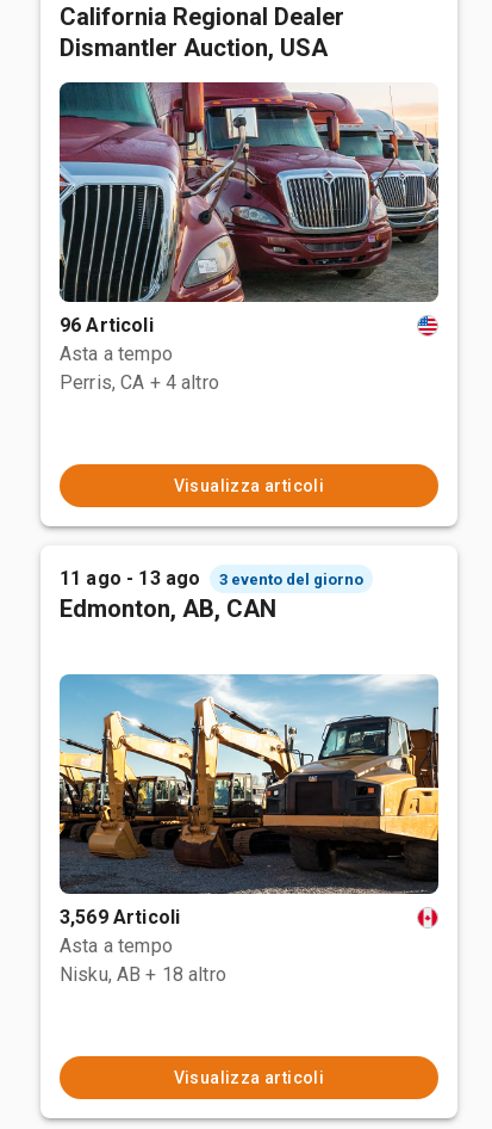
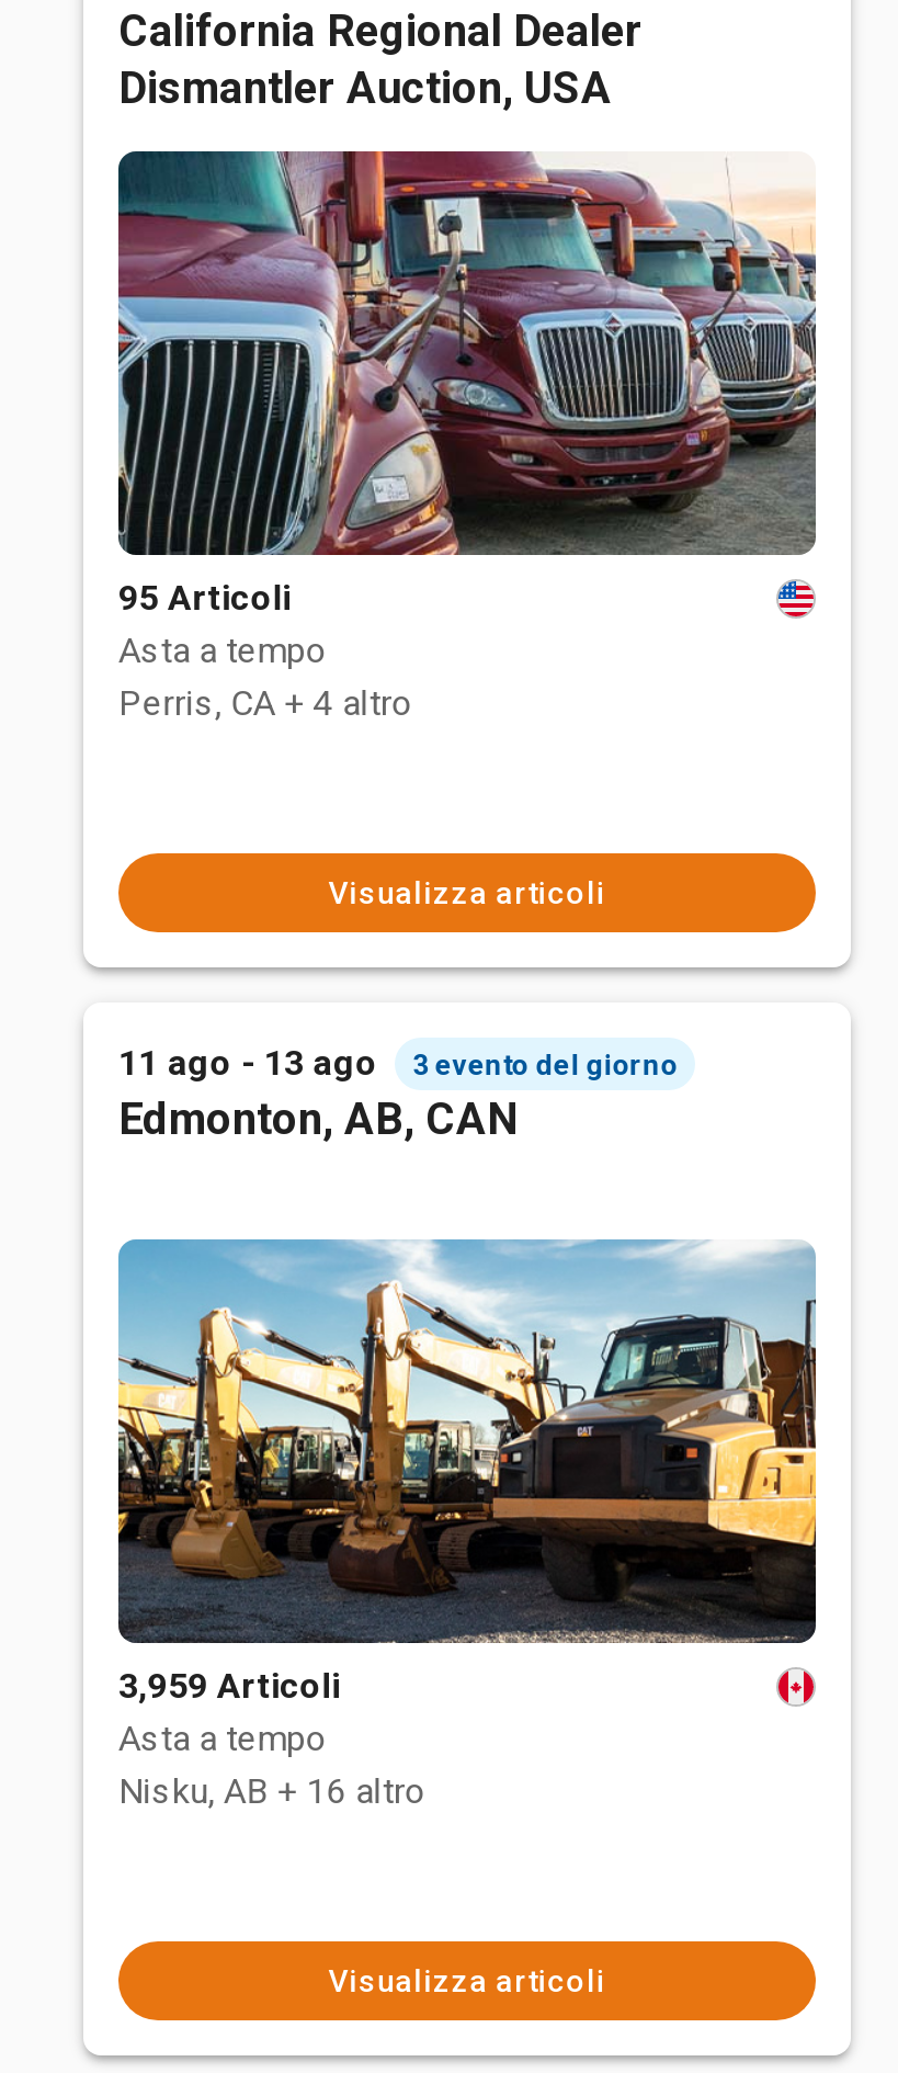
[60,314,153,337] 96 Articoli -> [118,577,291,619] 95 Articoli
[60,906,180,929] 3,569 Articoli -> [118,1665,340,1707] 3,959 Articoli
[60,963,226,986] Nisku, AB + 18 altro -> [118,1770,425,1812] Nisku, AB + 16 altro

